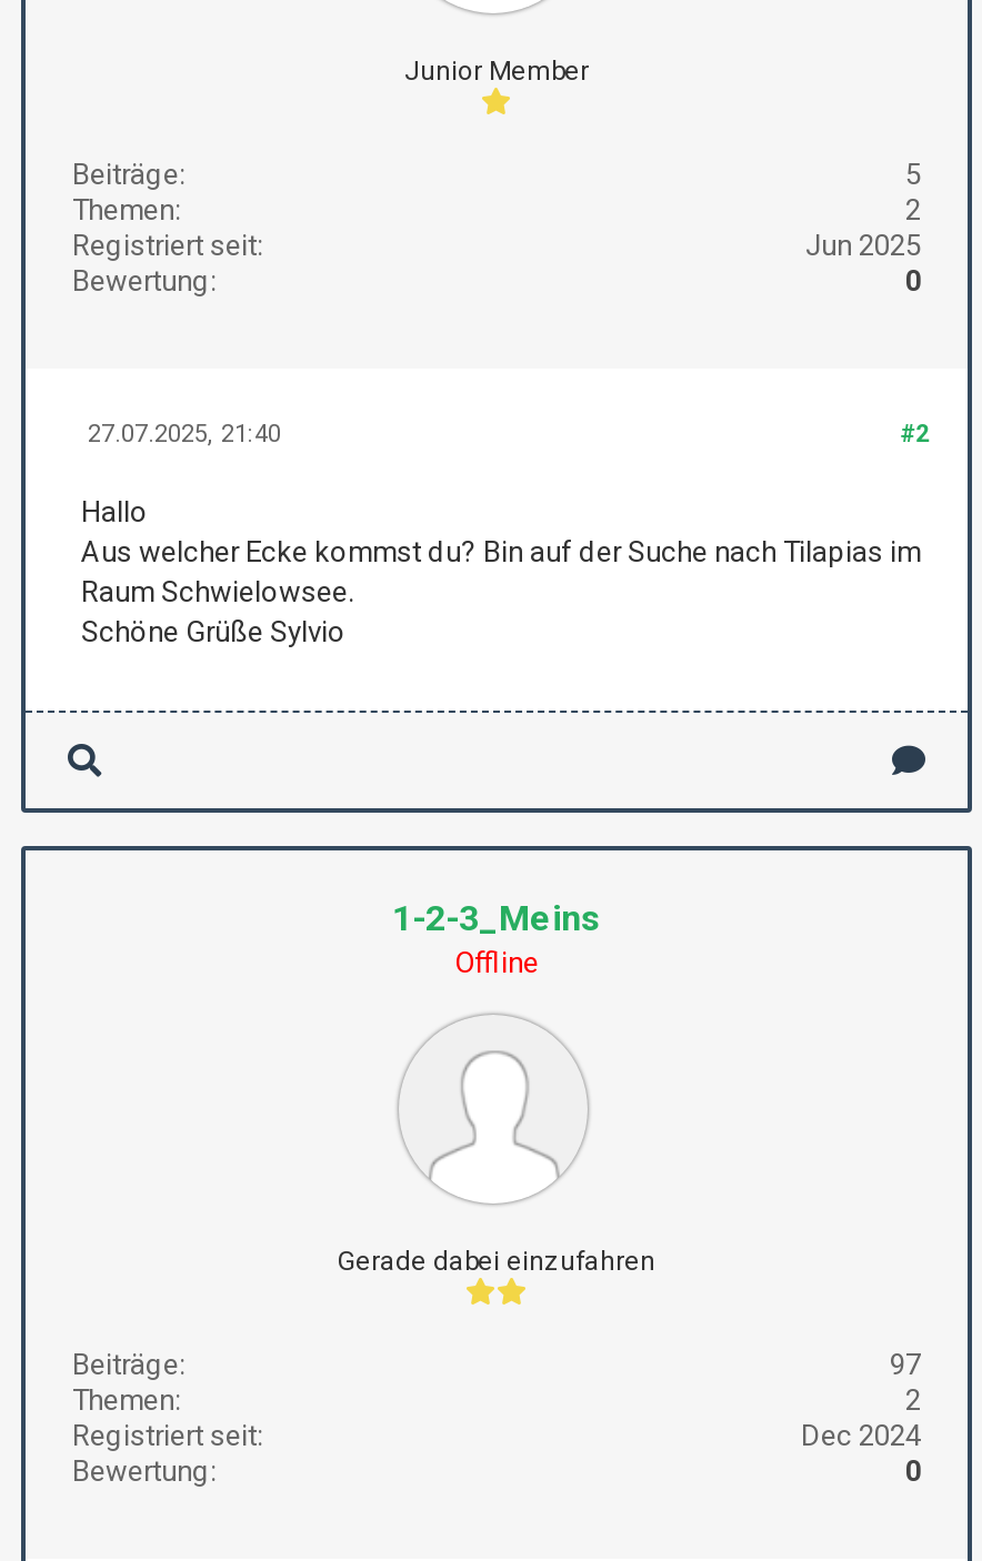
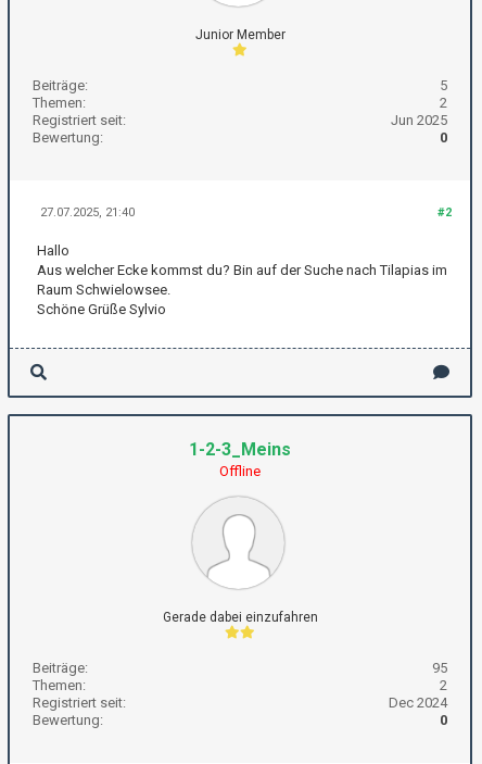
[890,1348,921,1381] 97 -> [432,660,447,676] 95

